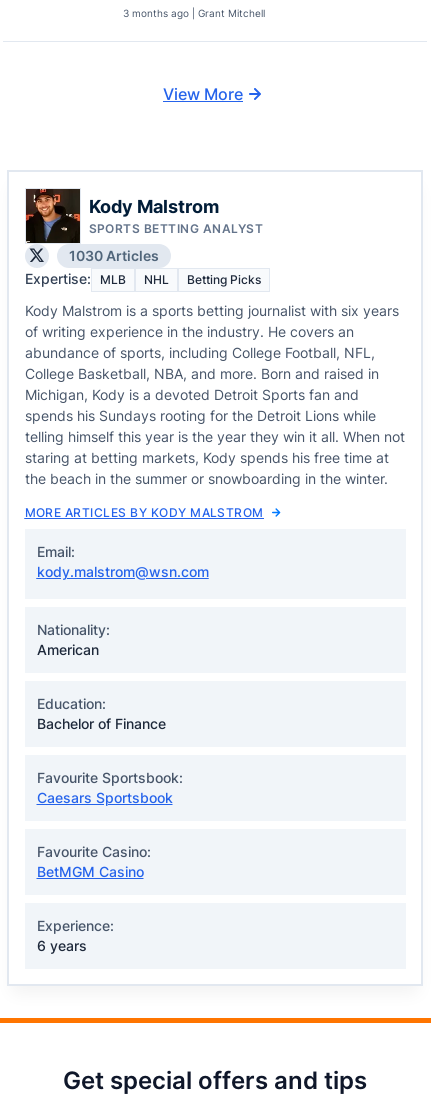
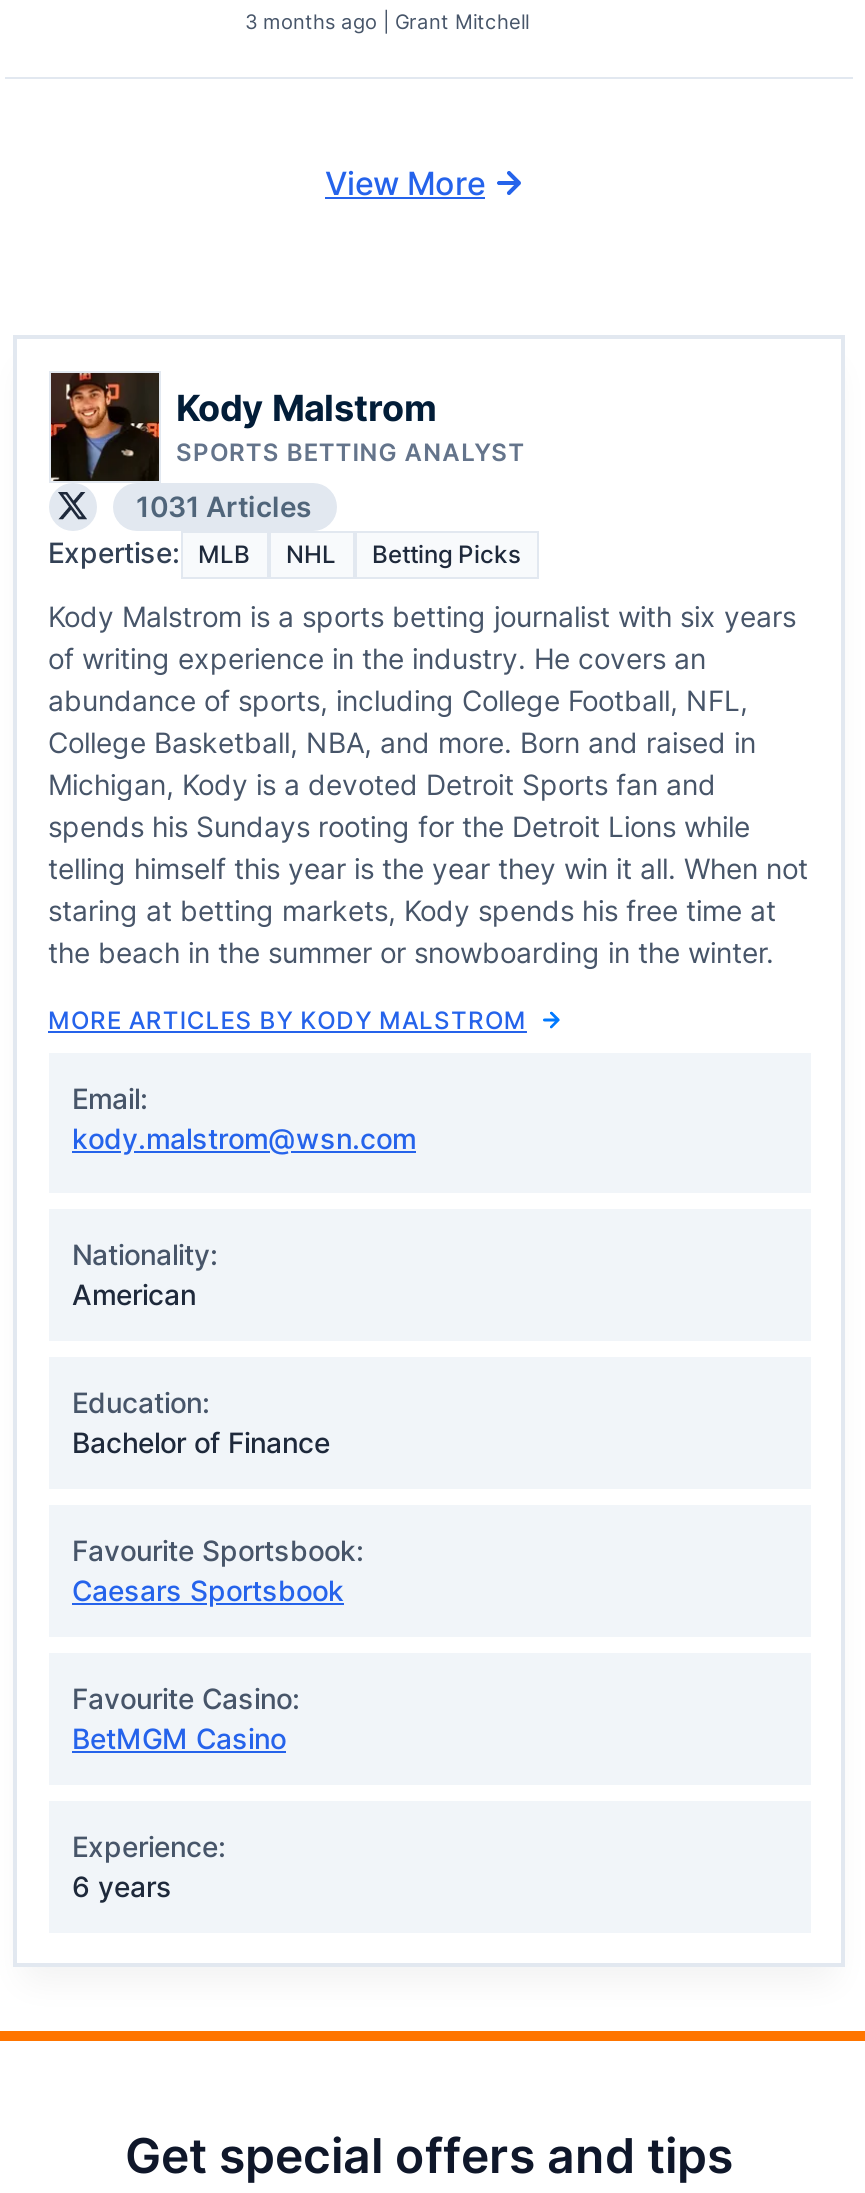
[68,246,158,263] 1030 Articles -> [136,488,312,522] 1031 Articles

